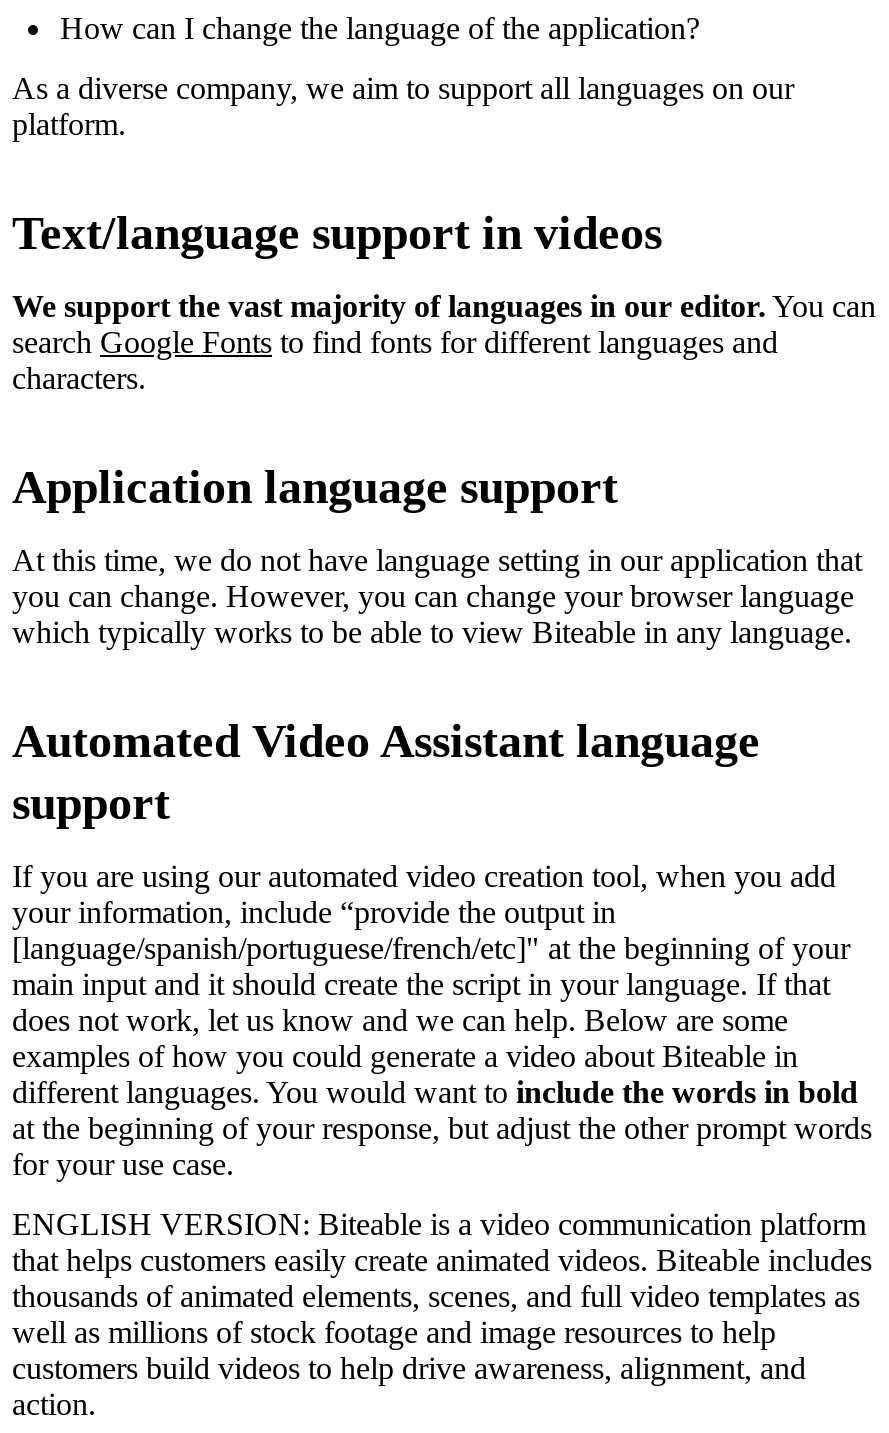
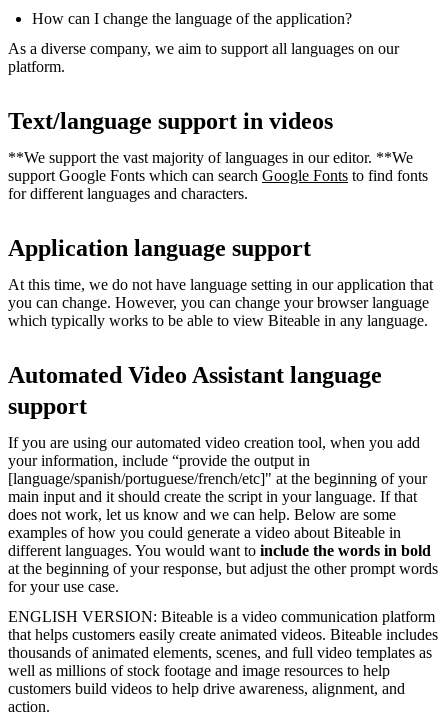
[12,289,876,395] We support the vast majority of languages in our editor. You can | searchGoogle Fonts to find fonts for different languages and | characters. -> [8,149,428,202] **We support the vast majority of languages in our editor. **We | support Google Fonts which can search Google Fonts to find fonts | for different languages and characters.

